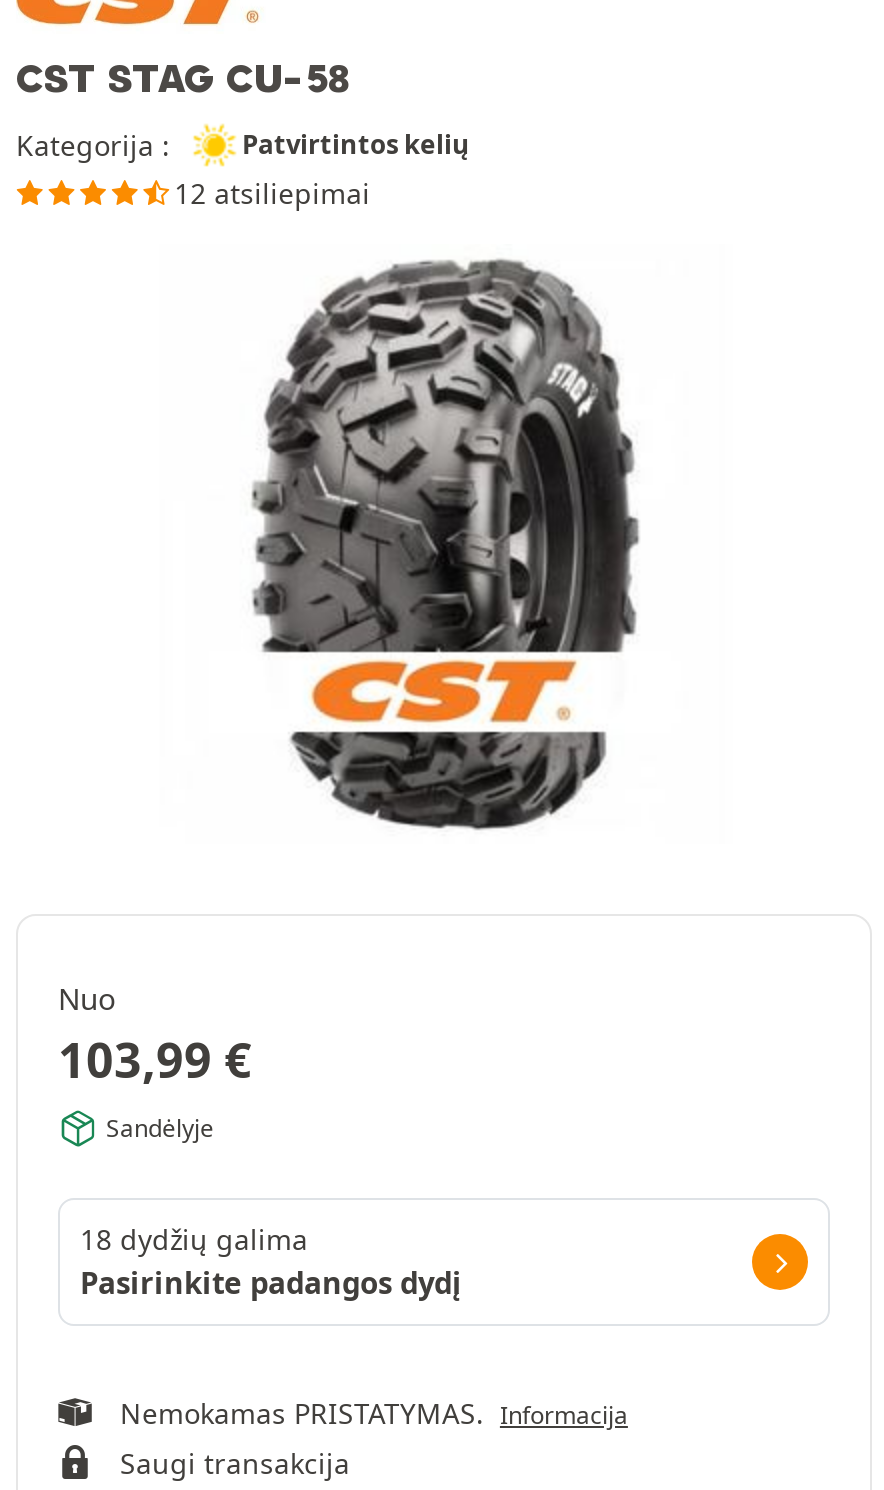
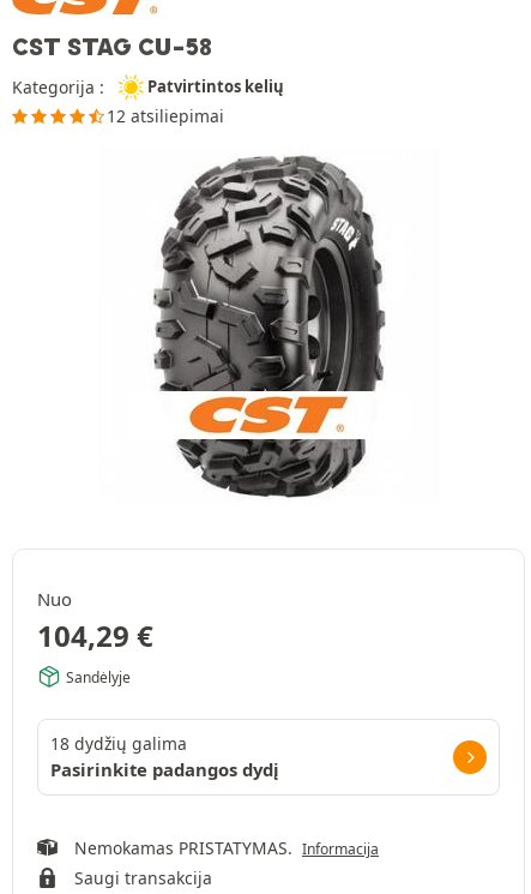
[58,1025,252,1091] 103,99 € -> [37,615,153,655] 104,29 €

